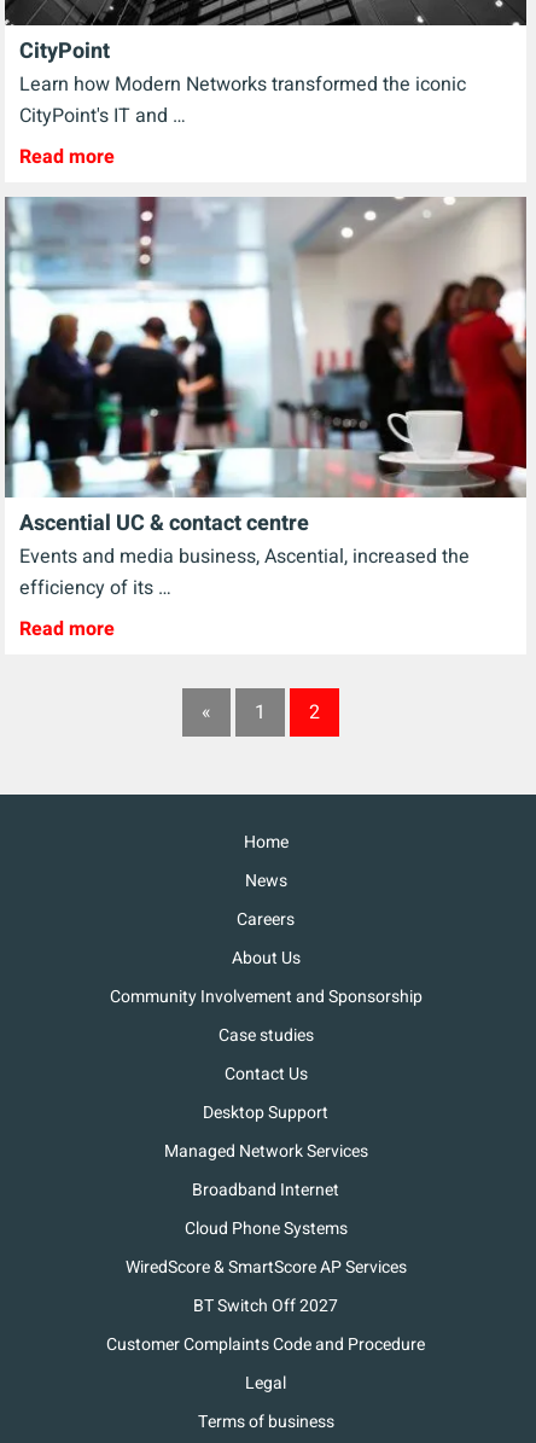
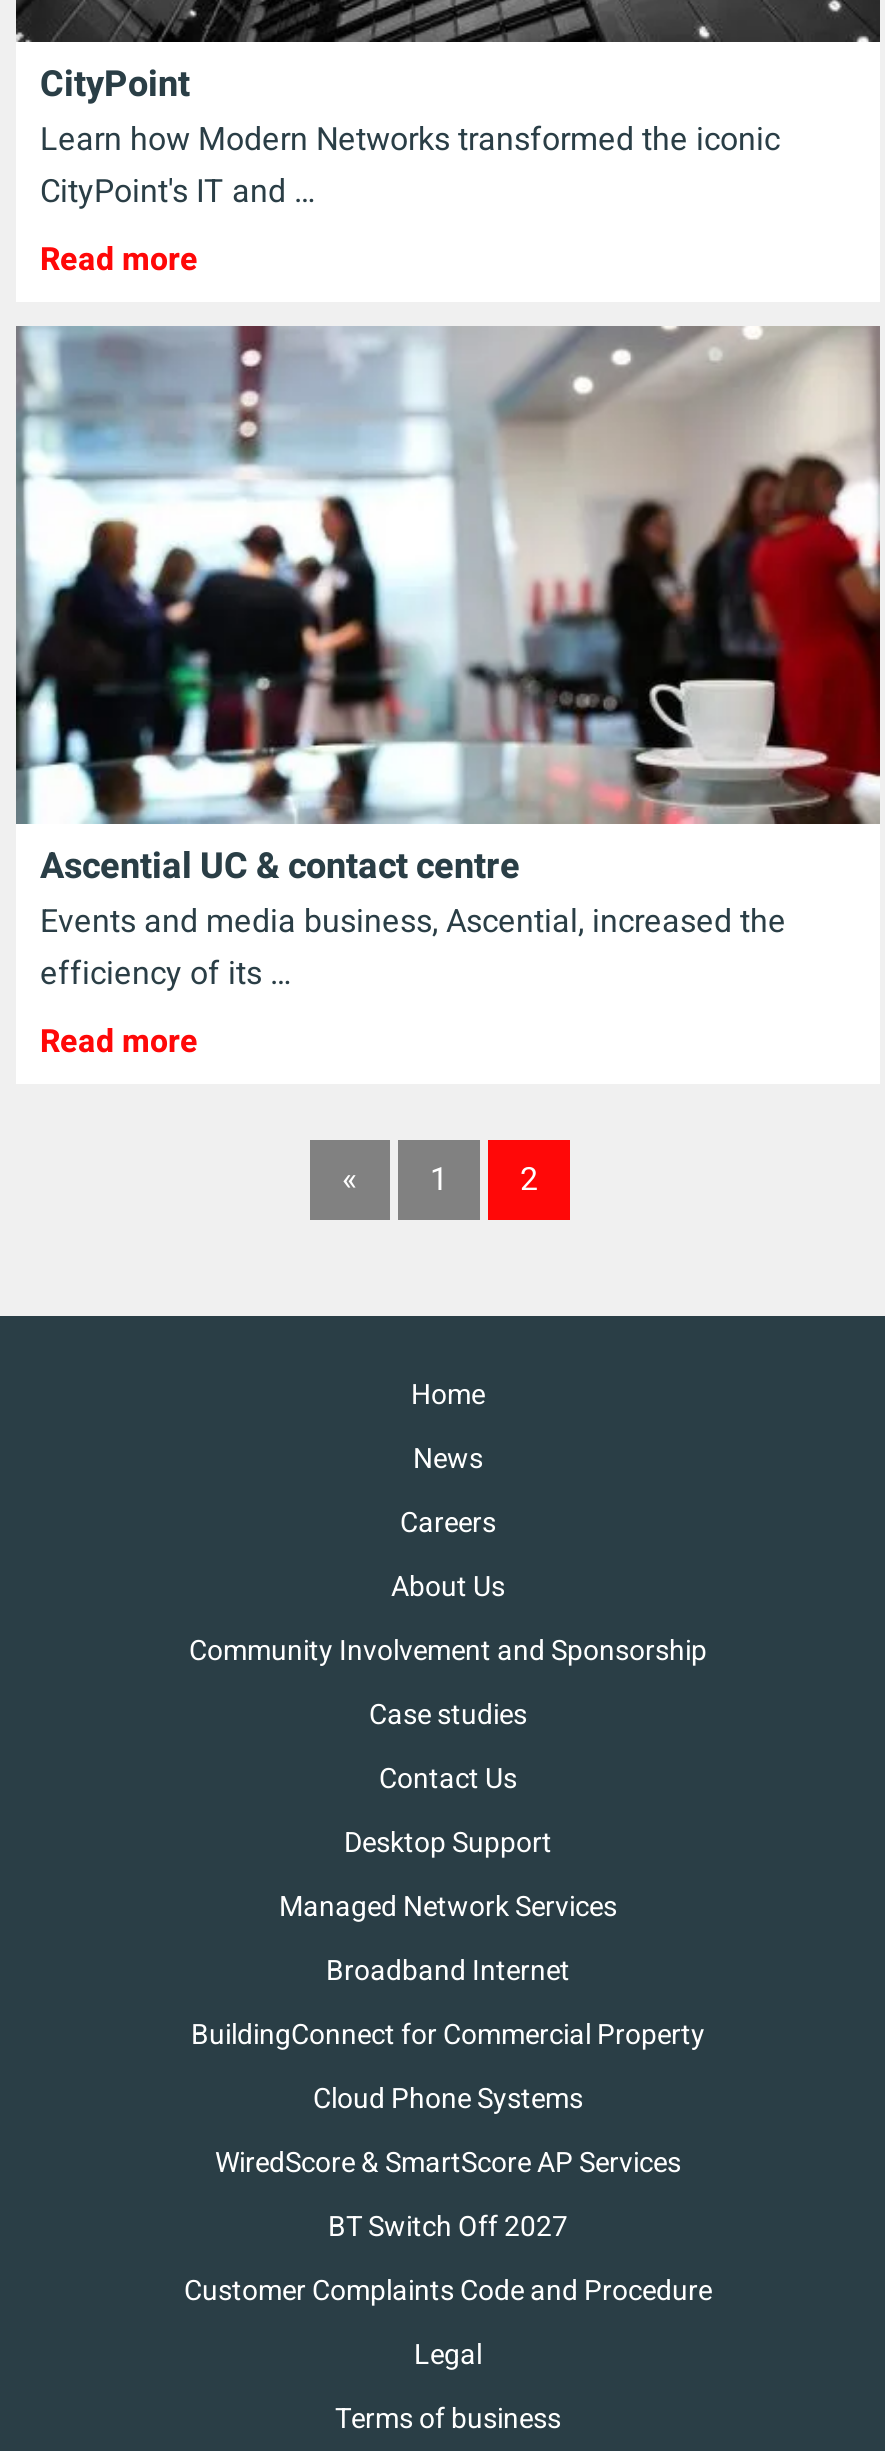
none -> [191,2014,705,2056] BuildingConnect for Commercial Property

